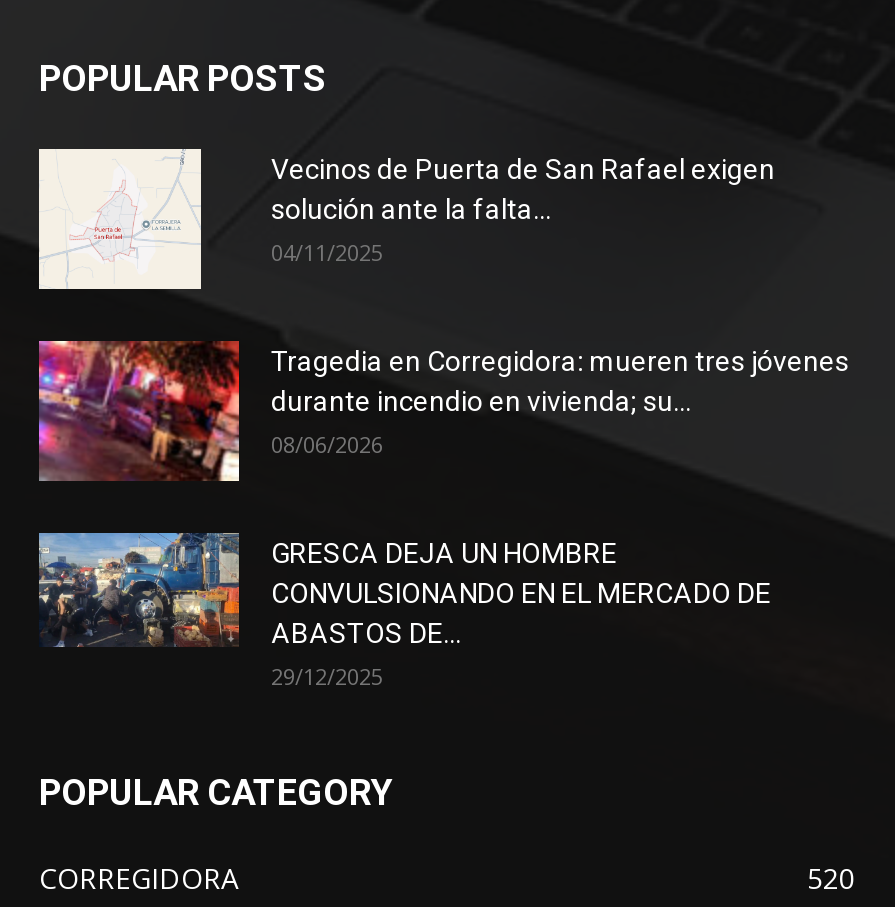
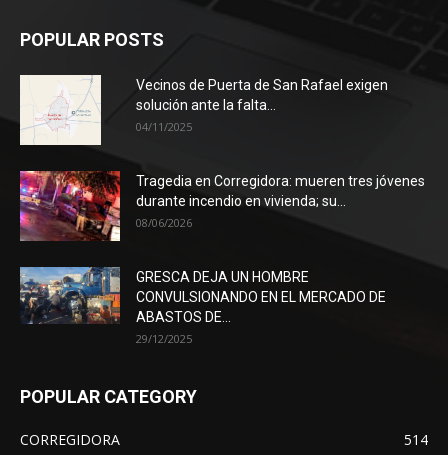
[807,860,855,898] 520 -> [404,430,428,449] 514

